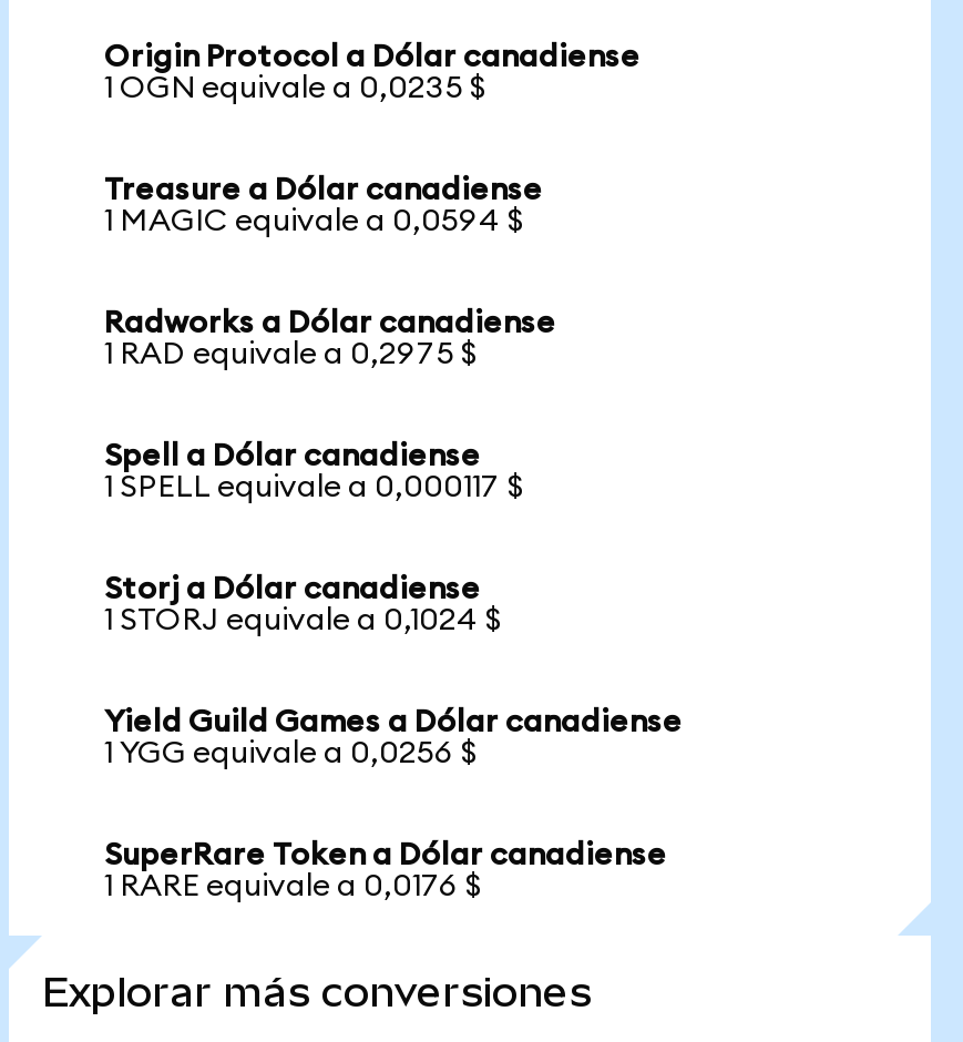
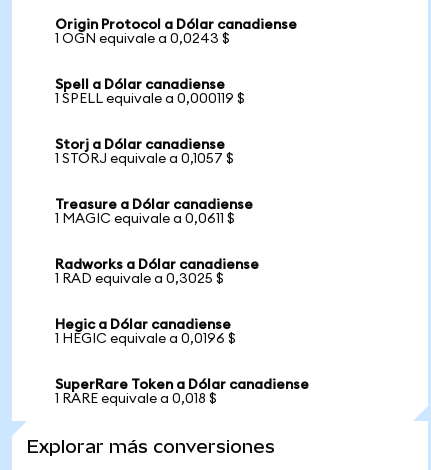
[104,73,525,370] 1 OGN equivale a 0,0235 $ | 1 MAGIC equivale a 0,0594 $ | 1 RAD equivale a 0,2975 $ -> [55,32,230,46] 1 OGN equivale a 0,0243 $
moved [104,175,543,206] -> [55,198,253,212]: Treasure a Dólar canadiense
moved [104,308,556,339] -> [55,258,259,272]: Radworks a Dólar canadiense
moved [104,441,481,472] -> [55,78,225,92]: Spell a Dólar canadiense
[104,472,525,503] 1 SPELL equivale a 0,000117 $ -> [55,92,245,106] 1 SPELL equivale a 0,000119 $
moved [104,574,481,605] -> [55,138,225,152]: Storj a Dólar canadiense
[104,605,683,769] 1 STORJ equivale a 0,1024 $ | Yield Guild Games a Dólar canadiense | 1 YGG equivale a 0,0256 $ -> [55,152,236,346] 1 STORJ equivale a 0,1057 $ | 1 MAGIC equivale a 0,0611 $ | 1 RAD equivale a 0,3025 $ | Hegic a Dólar canadiense | 1 HEGIC equivale a 0,0196 $
[104,871,483,902] 1 RARE equivale a 0,0176 $ -> [55,392,217,406] 1 RARE equivale a 0,018 $

